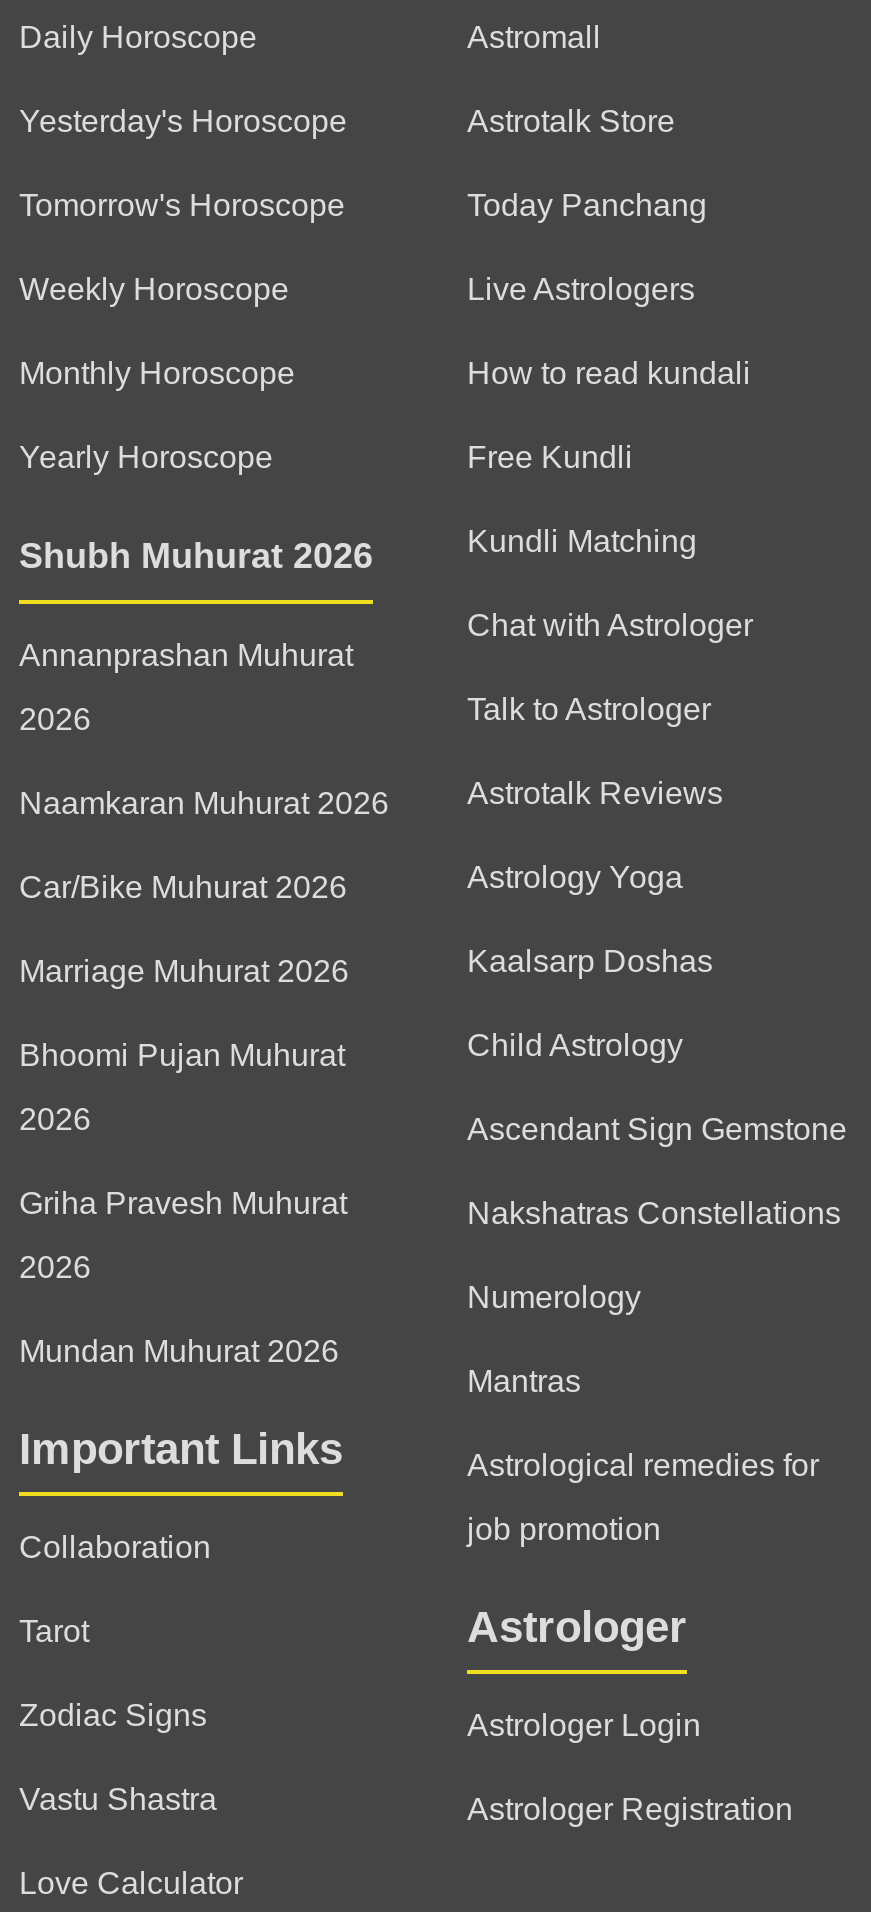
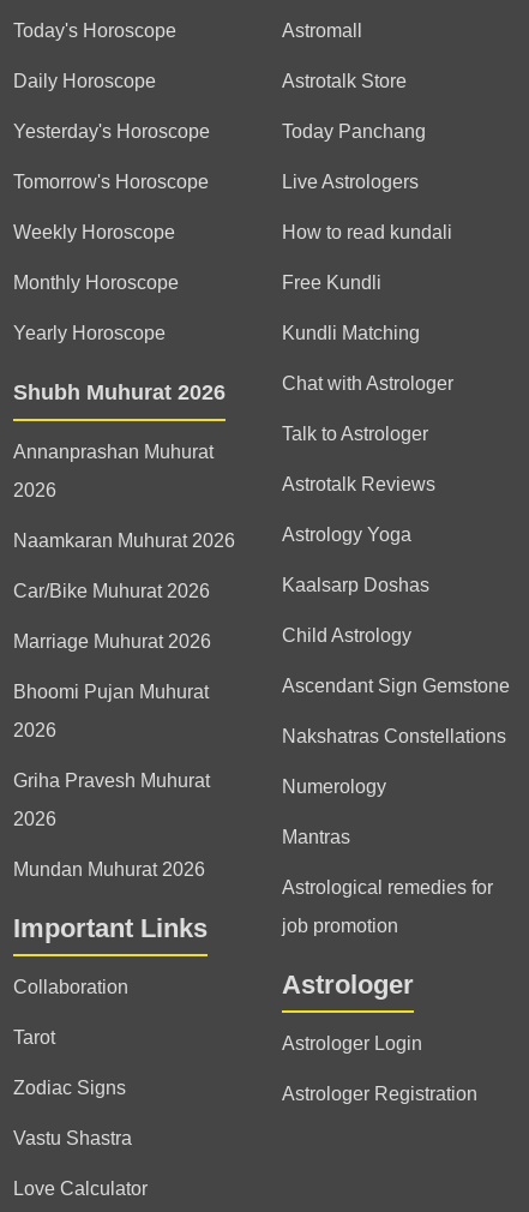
none -> [13,20,176,41] Today's Horoscope

